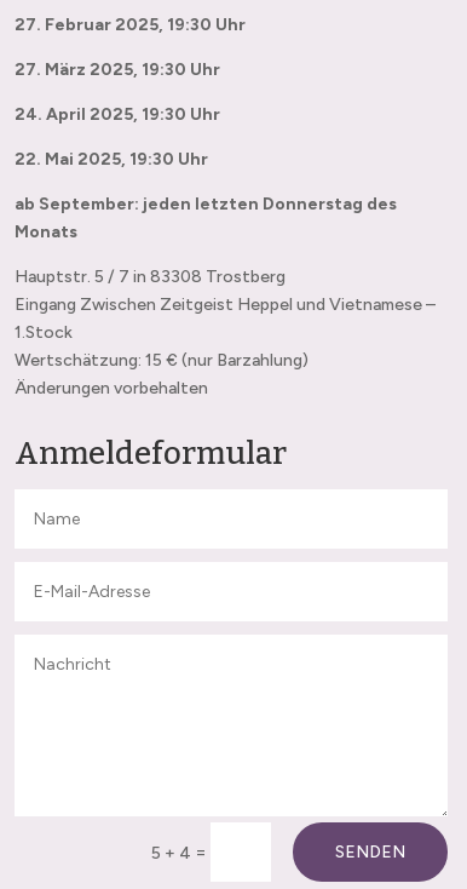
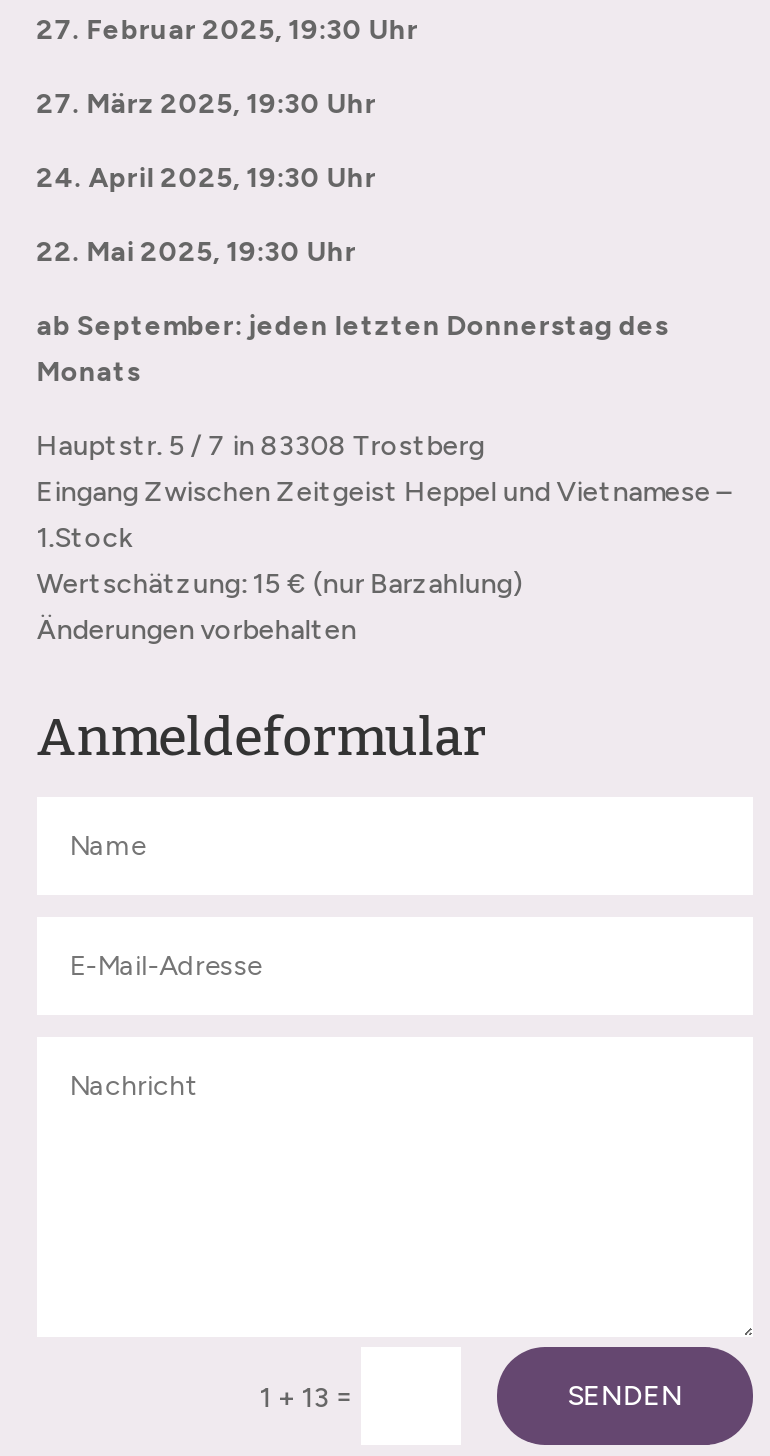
[151,842,211,864] 5 + 4 = -> [259,1380,361,1416] 1 + 13 =

